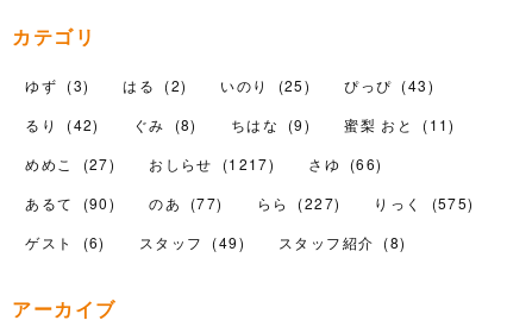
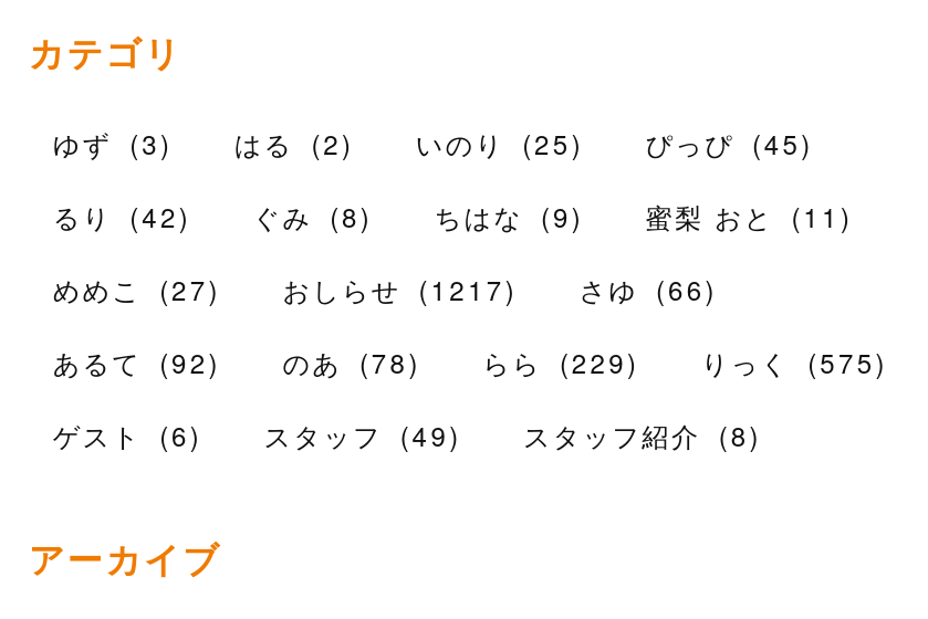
[25,75,435,95] ゆず (3) はる (2) いのり (25) ぴっぴ (43) -> [53,124,813,162] ゆず (3) はる (2) いのり (25) ぴっぴ (45)
[25,193,116,213] あるて (90) -> [53,343,221,380] あるて (92)
[149,193,223,213] のあ (77) -> [282,343,421,380] のあ (78)
[257,193,341,213] らら (227) -> [482,343,639,380] らら (229)

